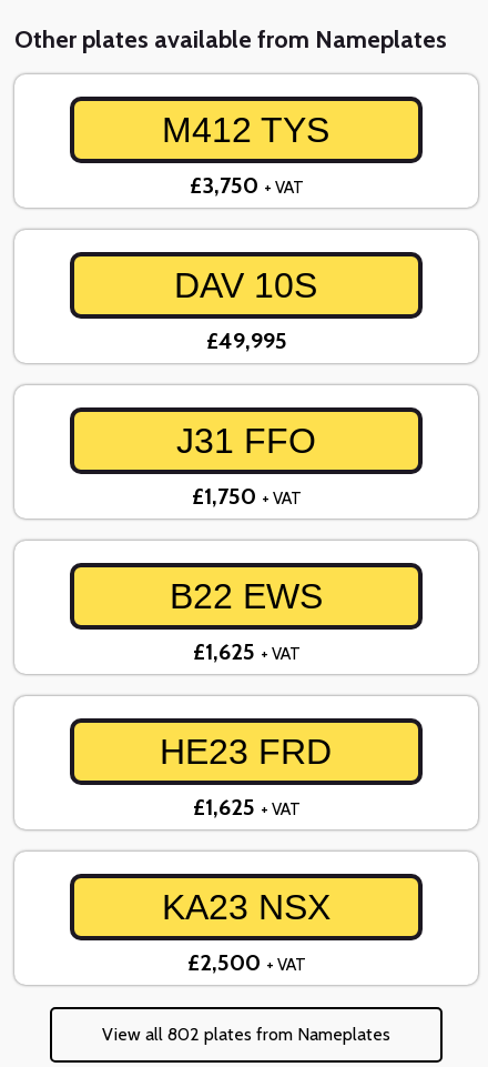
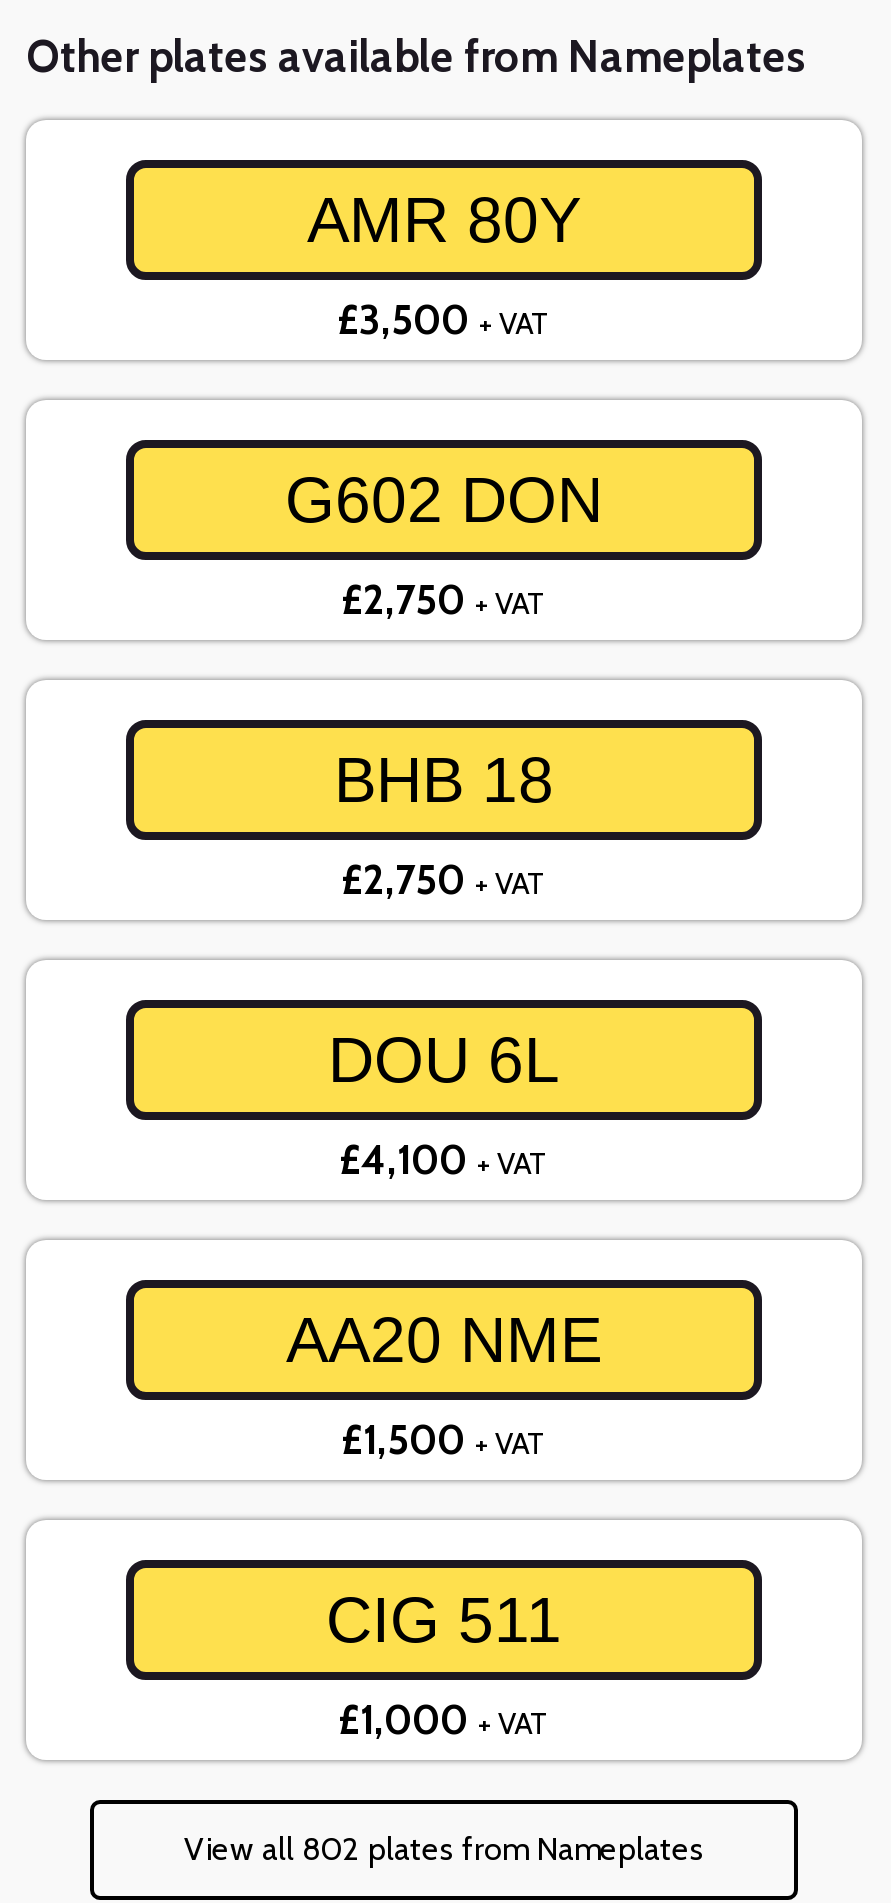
[162,110,330,150] M412 TYS -> [307,185,581,257] AMR 80Y
[189,173,303,199] £3,750 + VAT -> [337,297,551,345] £3,500 + VAT
[175,266,318,306] DAV 10S -> [285,465,603,537] G602 DON
[206,328,287,355] £49,995 -> [341,577,547,625] £2,750 + VAT
[176,421,316,461] J31 FFO -> [334,745,554,817] BHB 18
[191,483,301,510] £1,750 + VAT -> [341,857,547,905] £2,750 + VAT
[170,577,323,617] B22 EWS -> [328,1025,560,1097] DOU 6L
[192,639,300,666] £1,625 + VAT -> [339,1137,549,1185] £4,100 + VAT
[160,732,332,772] HE23 FRD -> [286,1305,602,1377] AA20 NME
[192,794,300,821] £1,625 + VAT -> [341,1417,547,1465] £1,500 + VAT
[162,888,331,928] KA23 NSX -> [326,1585,562,1657] CIG 511
[187,950,306,976] £2,500 + VAT -> [338,1697,550,1745] £1,000 + VAT

